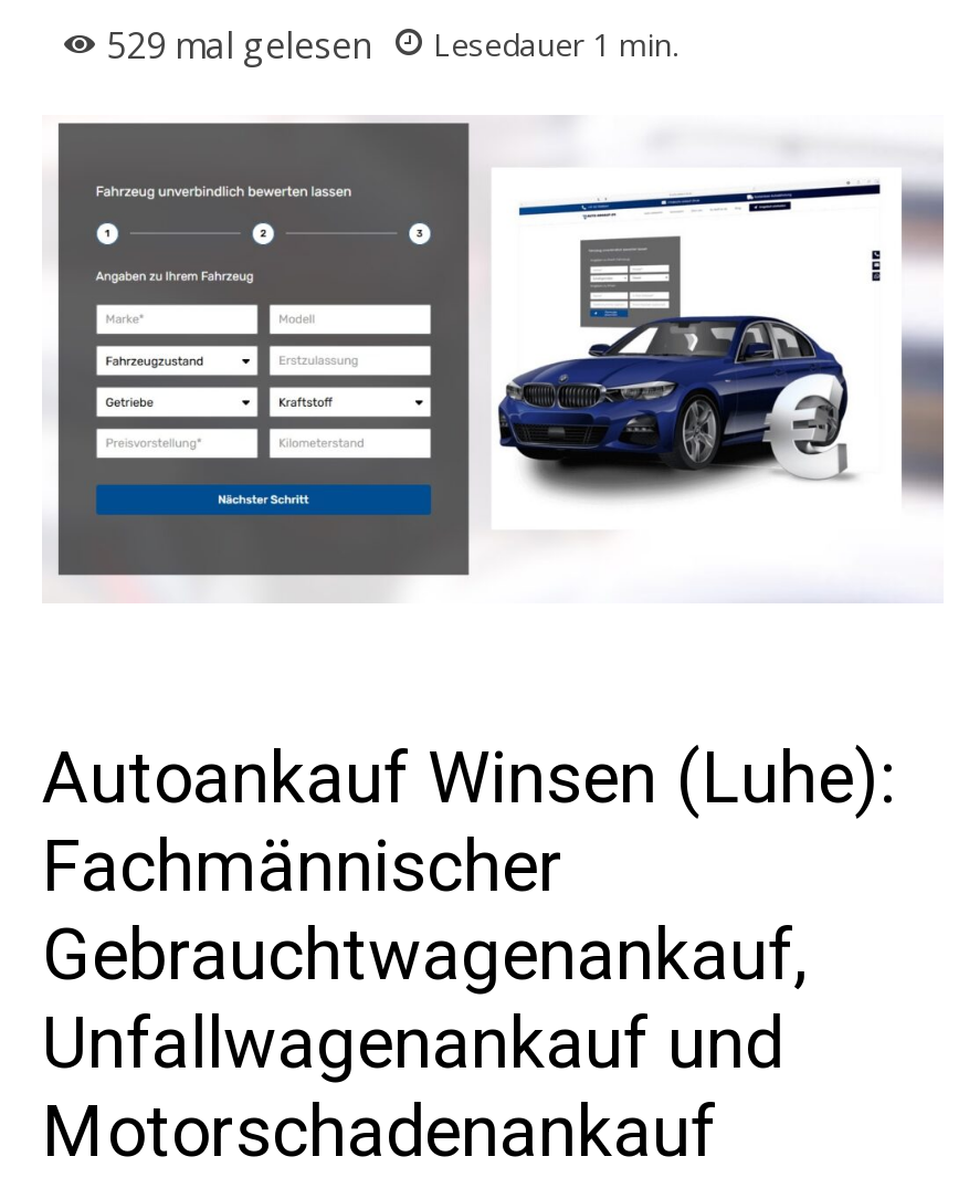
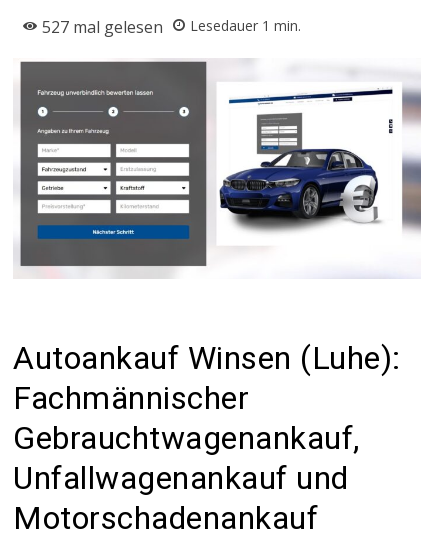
[106,21,678,70] 529 mal gelesen Lesedauer 1 min. -> [42,16,301,38] 527 mal gelesen Lesedauer 1 min.

